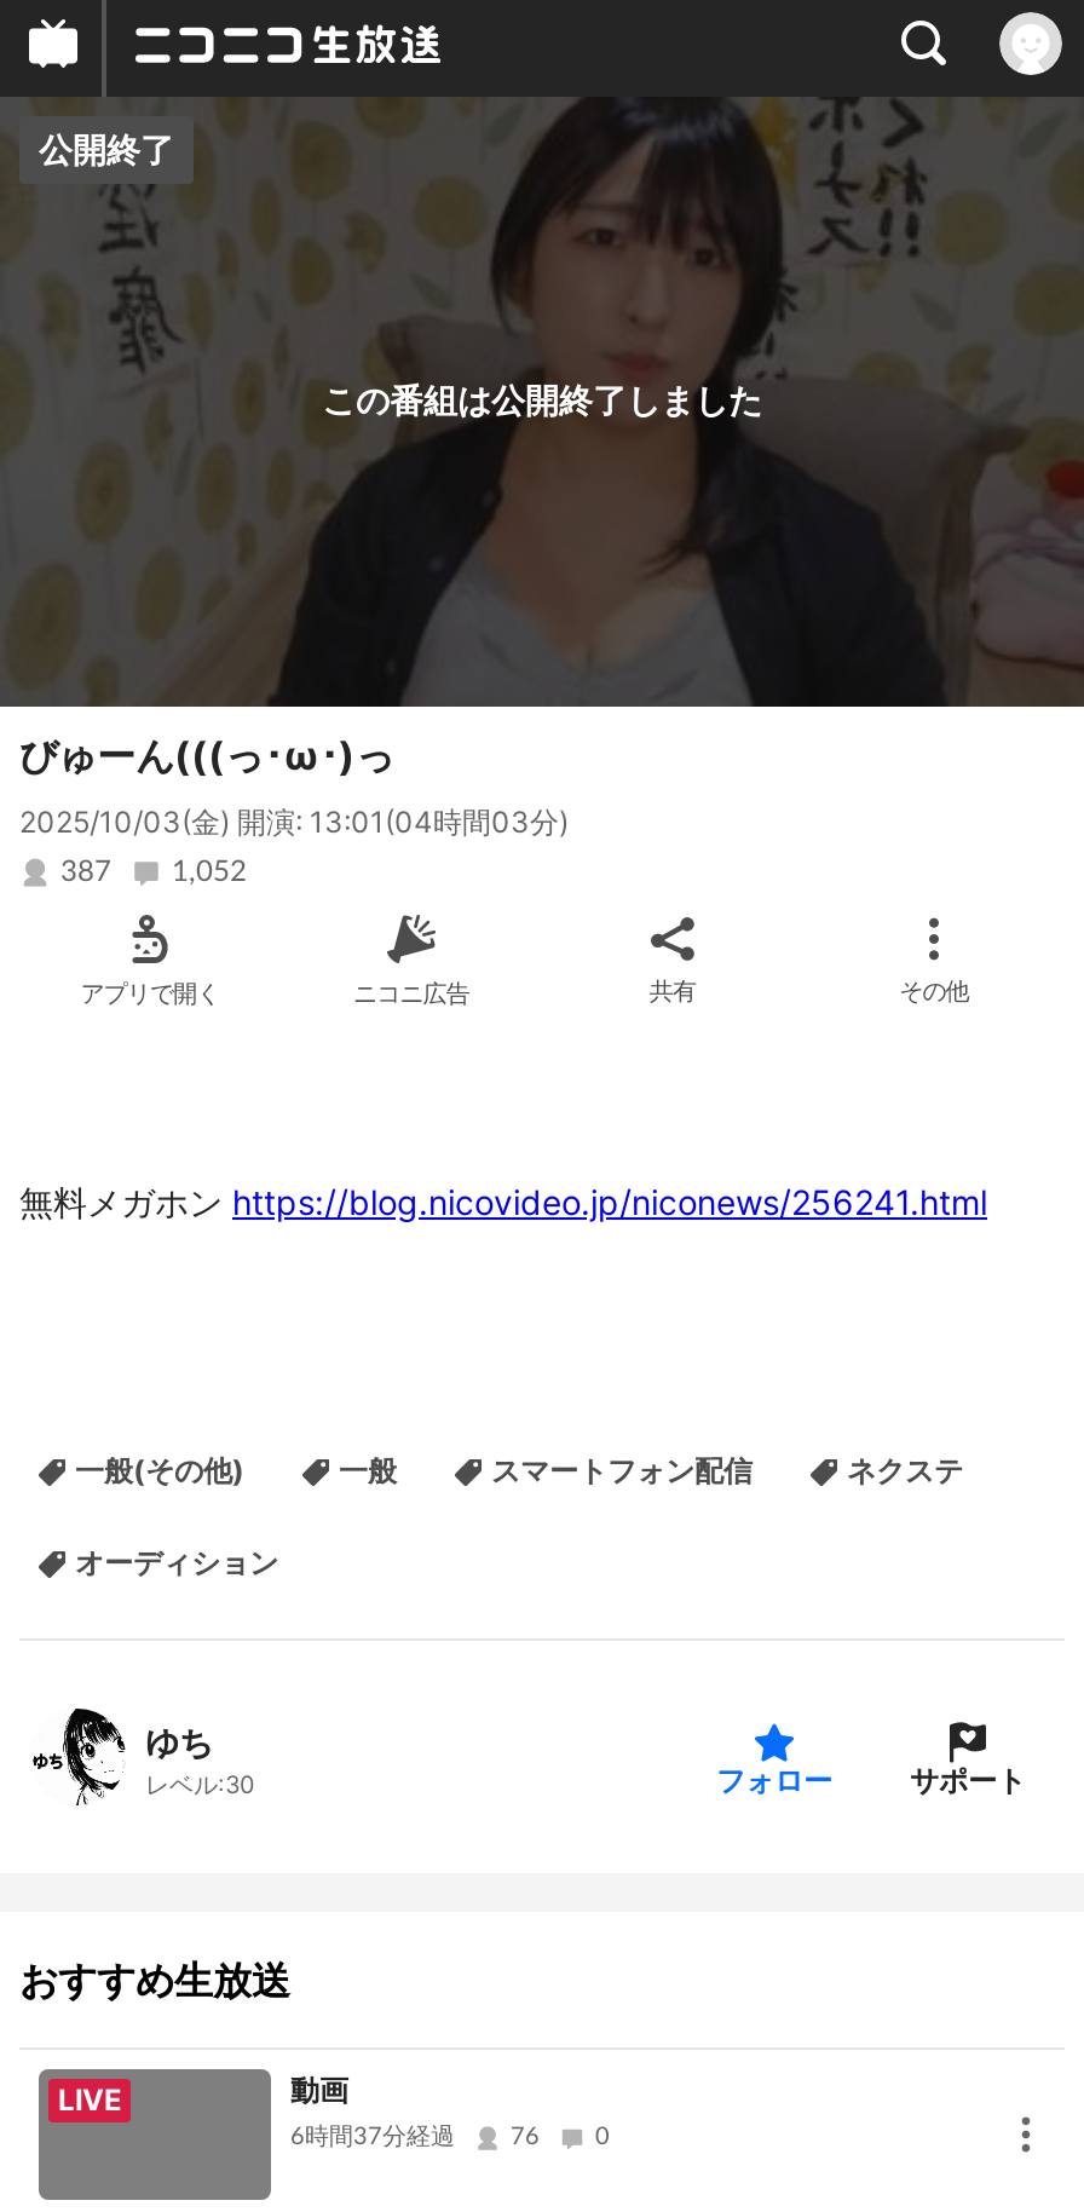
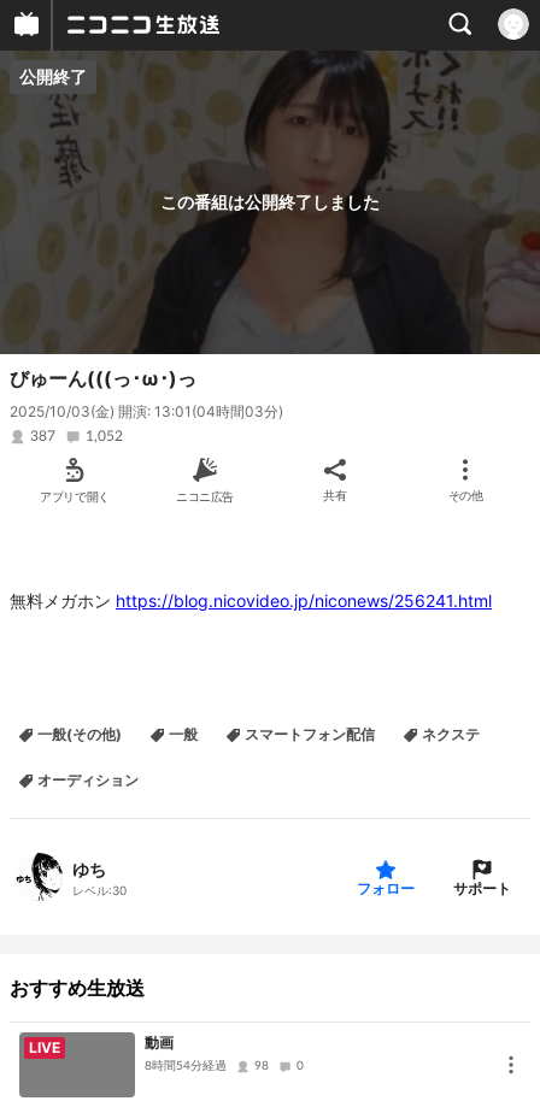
[290,2124,455,2148] 6時間37分経過 -> [145,1060,227,1072] 8時間54分経過
[511,2125,540,2150] 76 -> [254,1060,269,1072] 98

